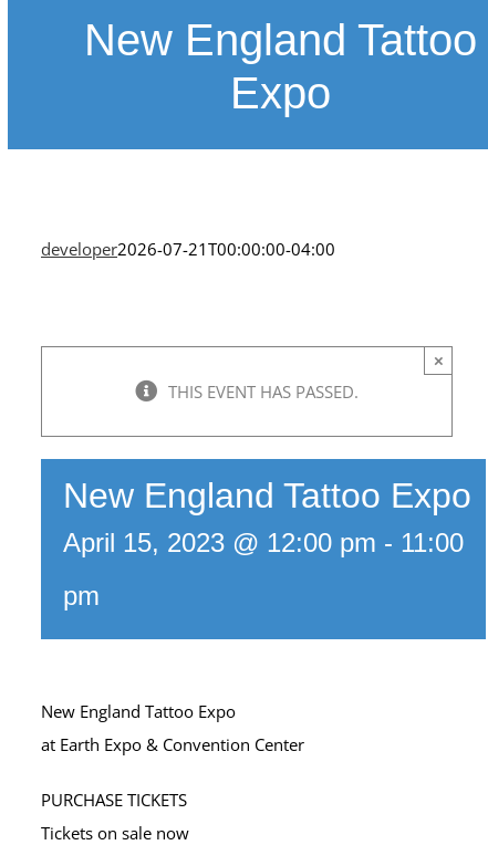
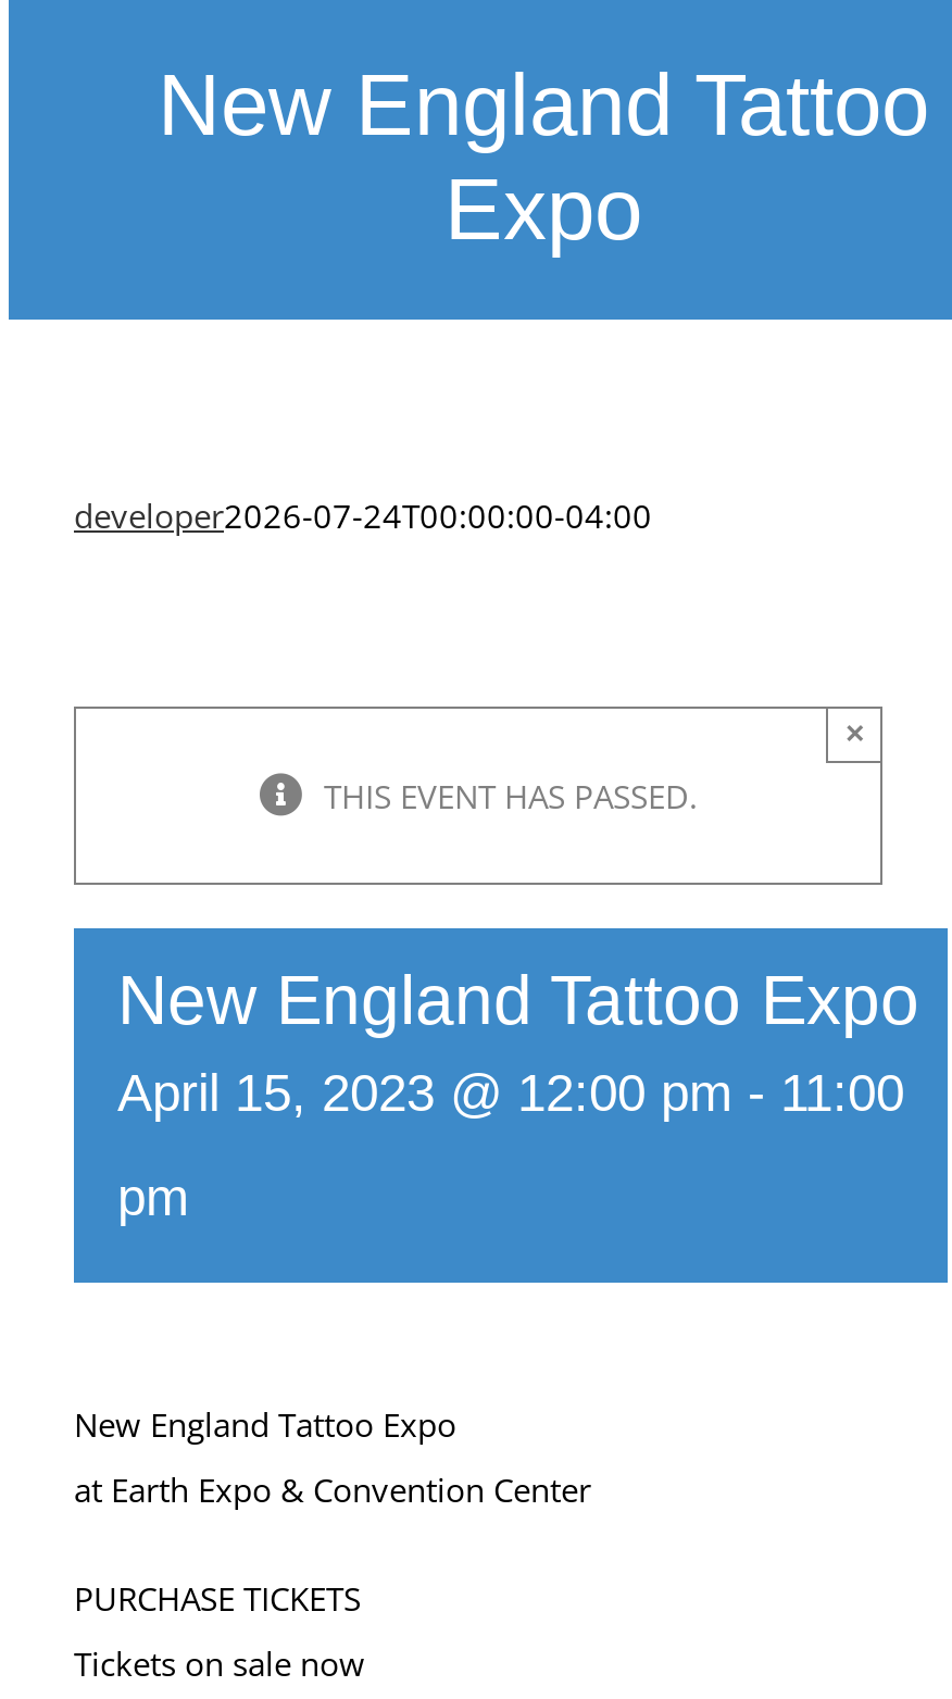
[41,238,335,260] developer2026-07-21T00:00:00-04:00 -> [74,494,652,537] developer2026-07-24T00:00:00-04:00

